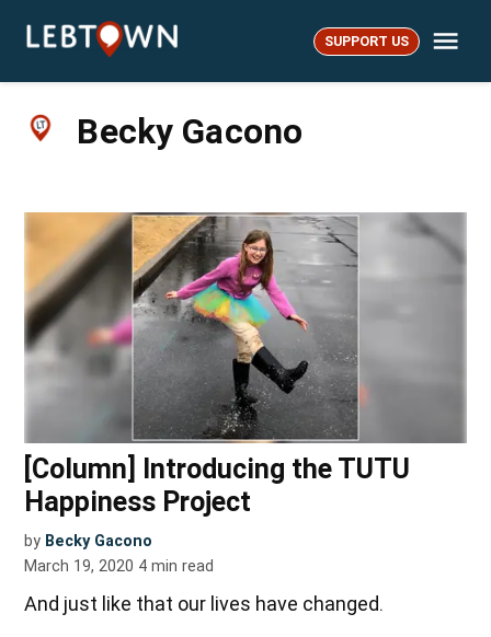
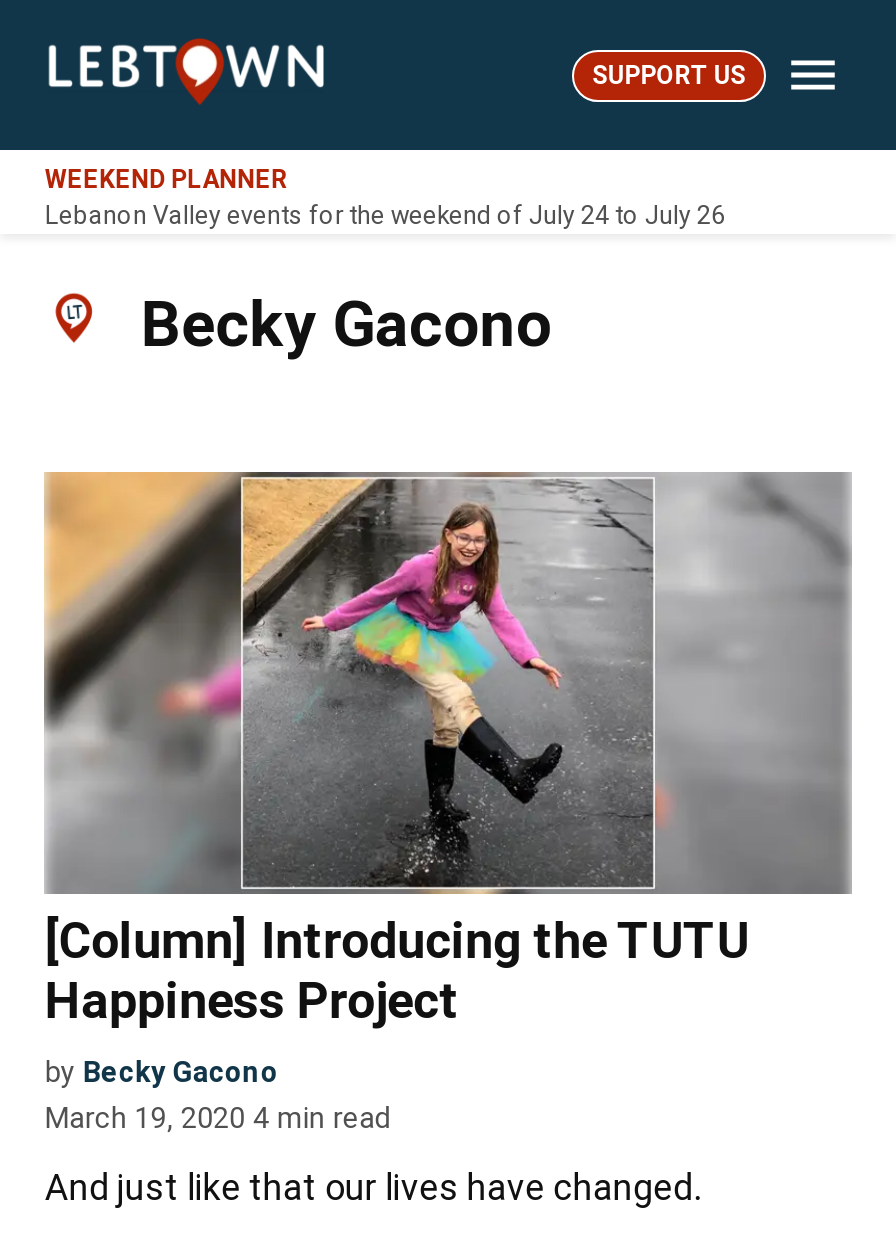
none -> [45,163,725,231] WEEKEND PLANNER | Lebanon Valley events for the weekend of July 24 to July 26

